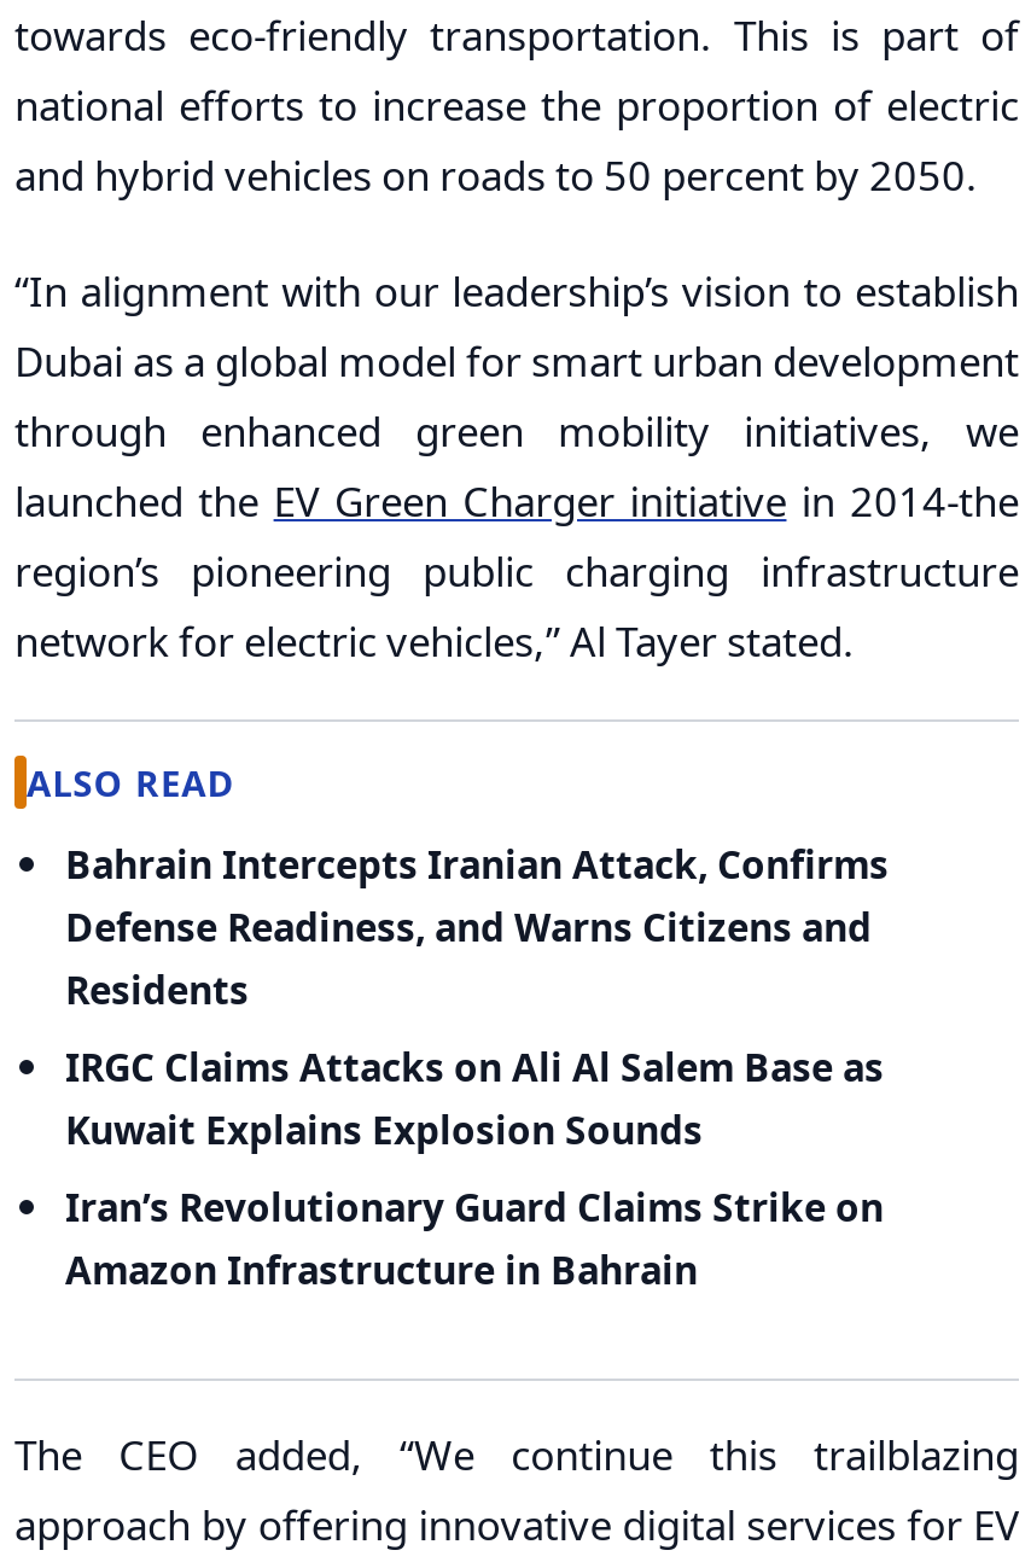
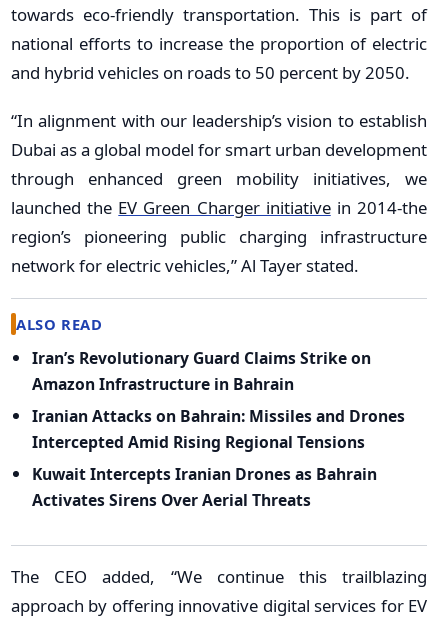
[65,838,889,1156] Bahrain Intercepts Iranian Attack, Confirms | Defense Readiness, and Warns Citizens and | Residents | IRGC Claims Attacks on Ali Al Salem Base as | Kuwait Explains Explosion Sounds -> none
moved [65,1180,884,1296] -> [32,347,371,395]: Iran’s Revolutionary Guard Claims Strike on | Amazon Infrastructure in Bahrain
none -> [32,405,405,511] Iranian Attacks on Bahrain: Missiles and Drones | Intercepted Amid Rising Regional Tensions | Kuwait Intercepts Iranian Drones as Bahrain | Activates Sirens Over Aerial Threats

